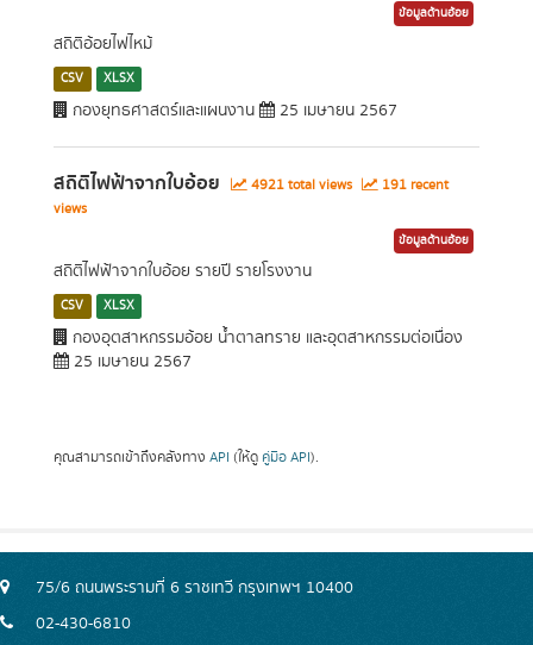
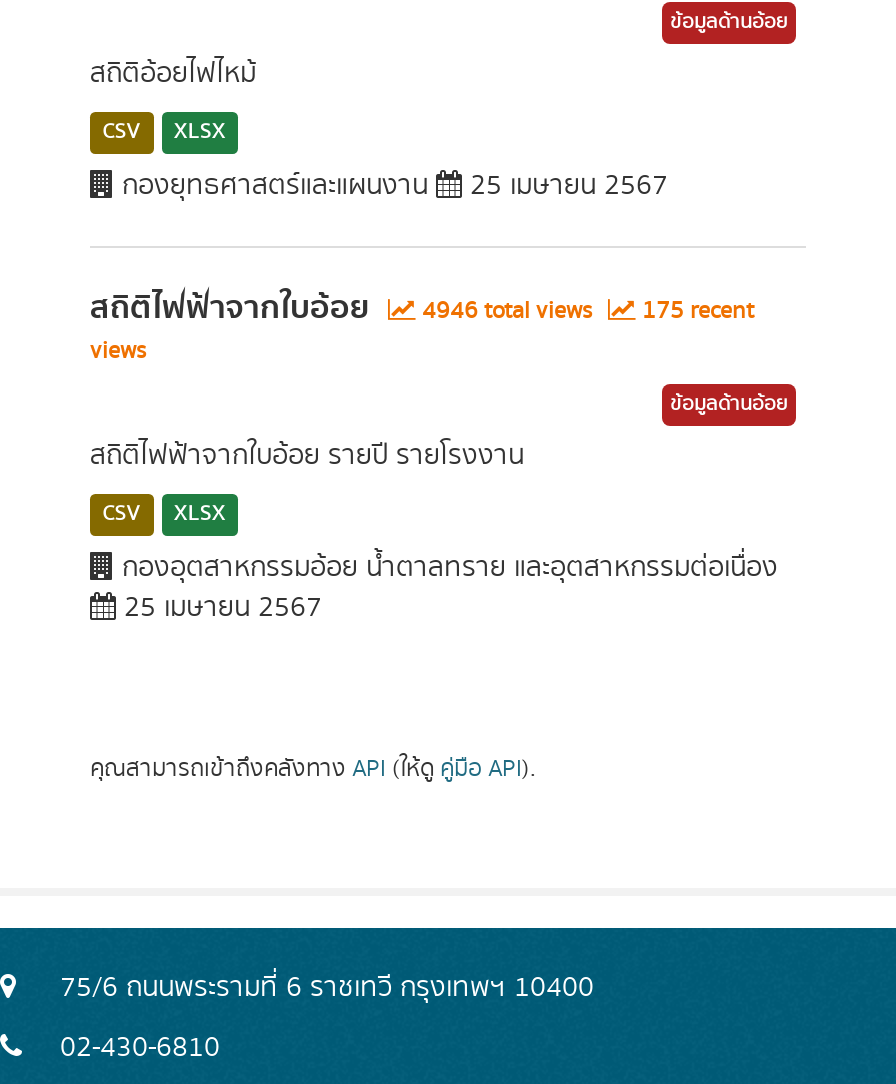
[247,175,356,195] 4921 total views -> [416,294,598,328] 4946 total views
[378,175,449,195] 191 recent -> [636,294,754,328] 175 recent

